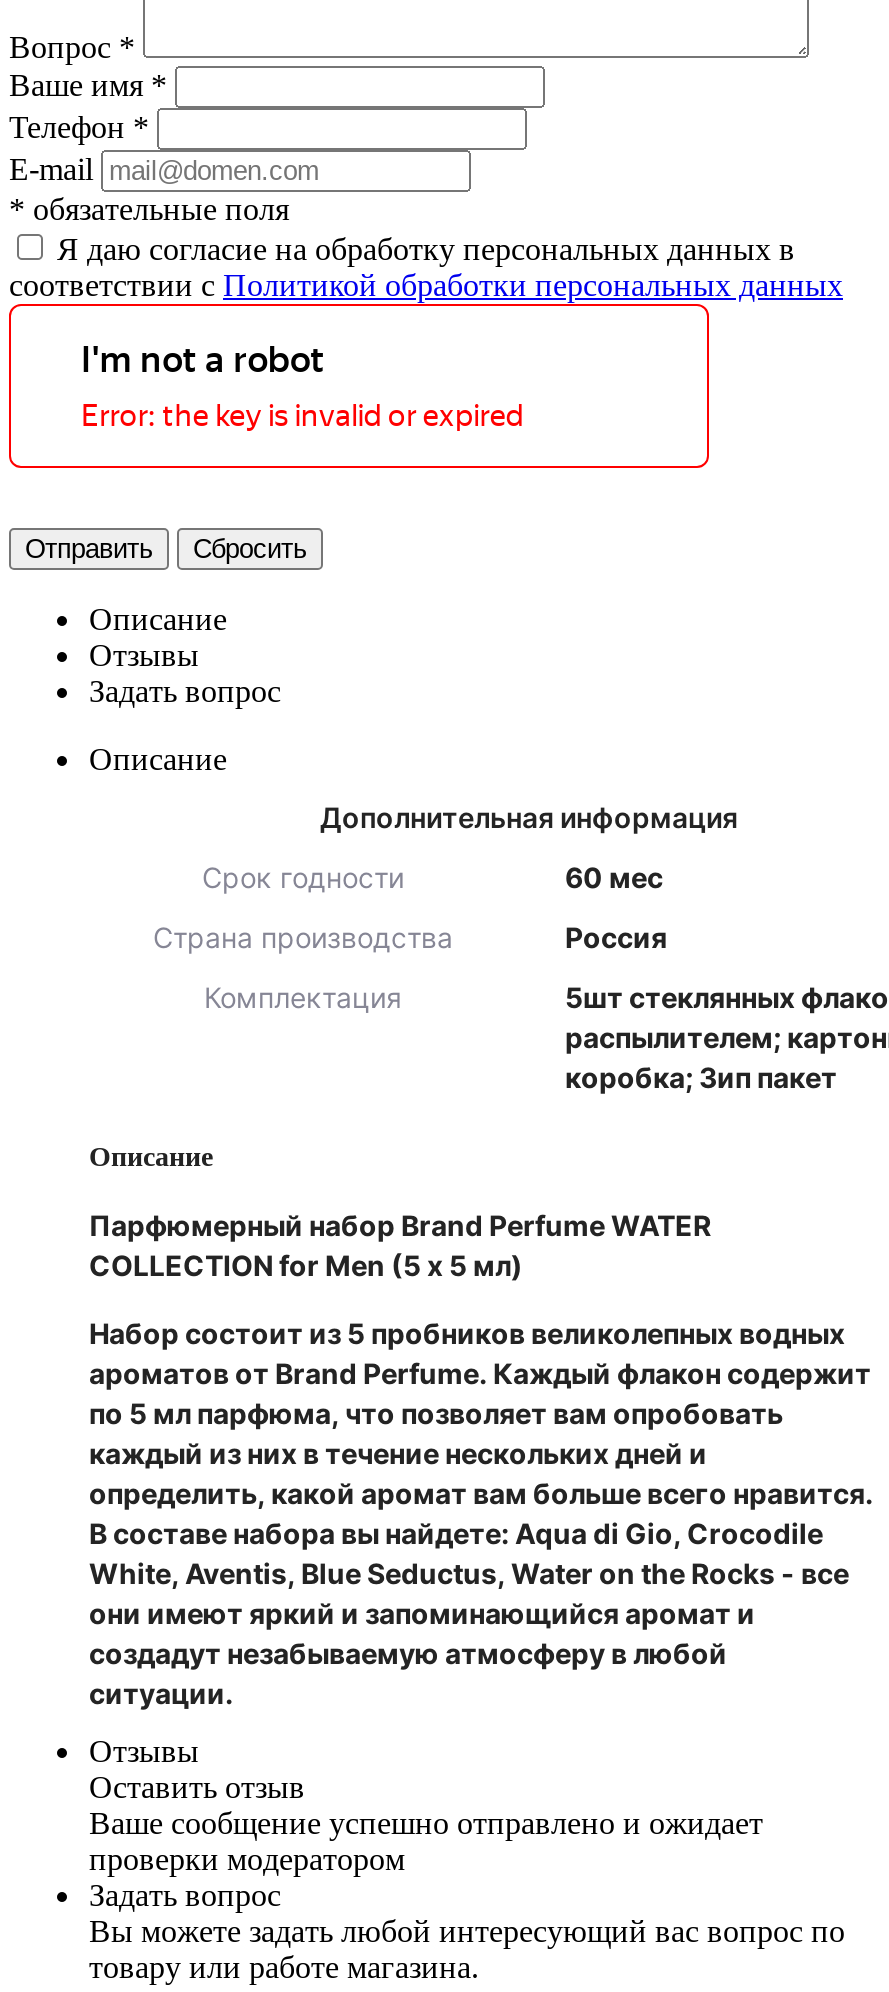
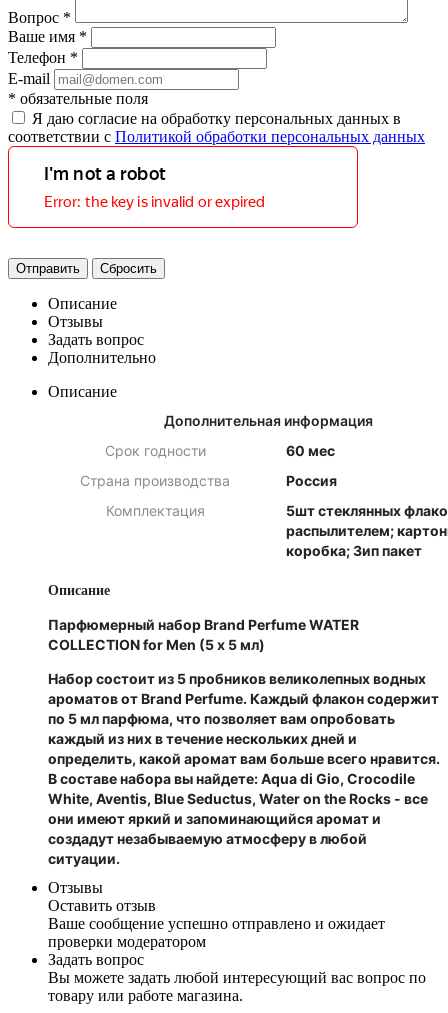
none -> [48,349,156,366] Дополнительно

